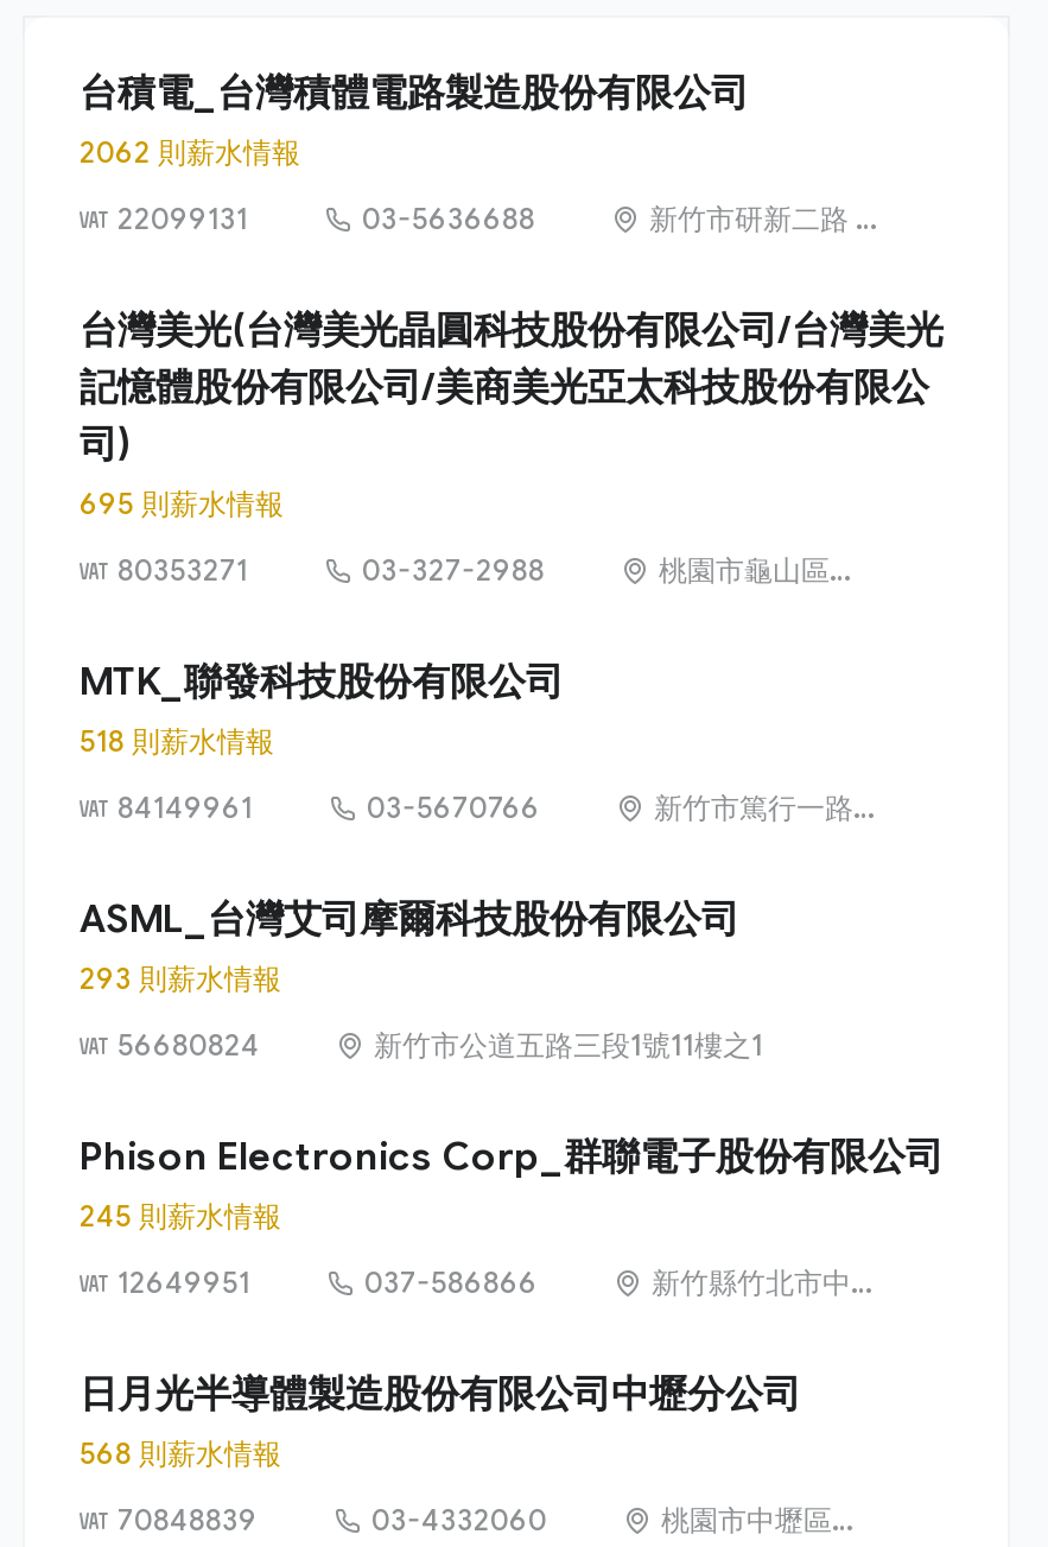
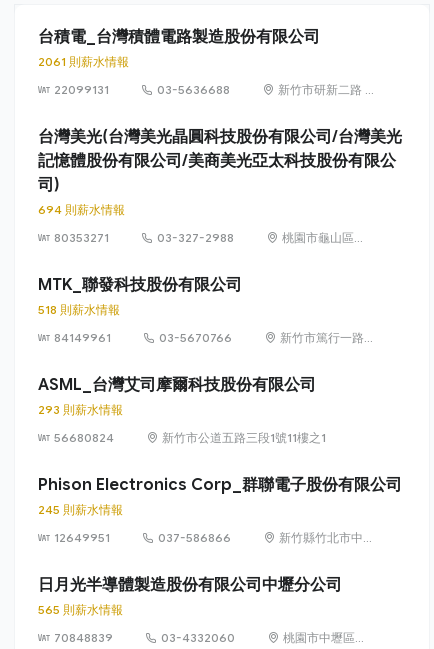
[80,134,300,170] 2062 則薪水情報 -> [38,54,129,69] 2061 則薪水情報
[80,486,284,521] 695 則薪水情報 -> [38,202,125,217] 694 則薪水情報
[80,1436,281,1471] 568 則薪水情報 -> [38,602,123,617] 565 則薪水情報

